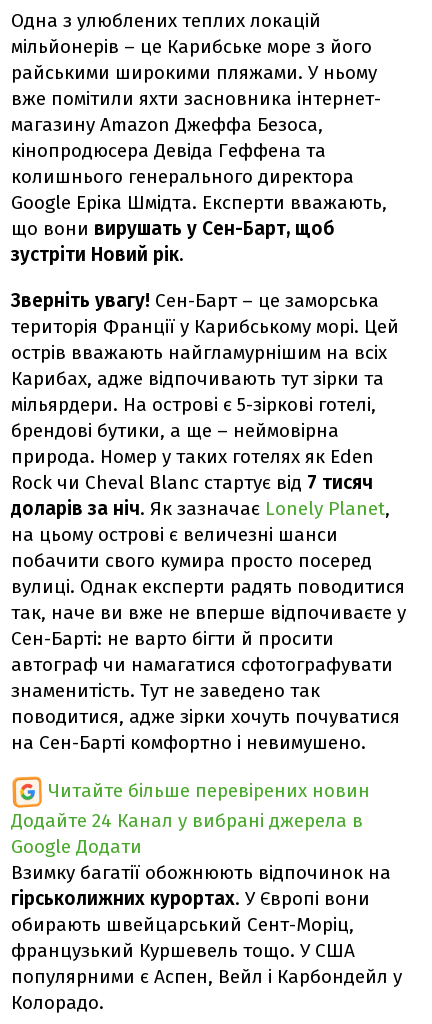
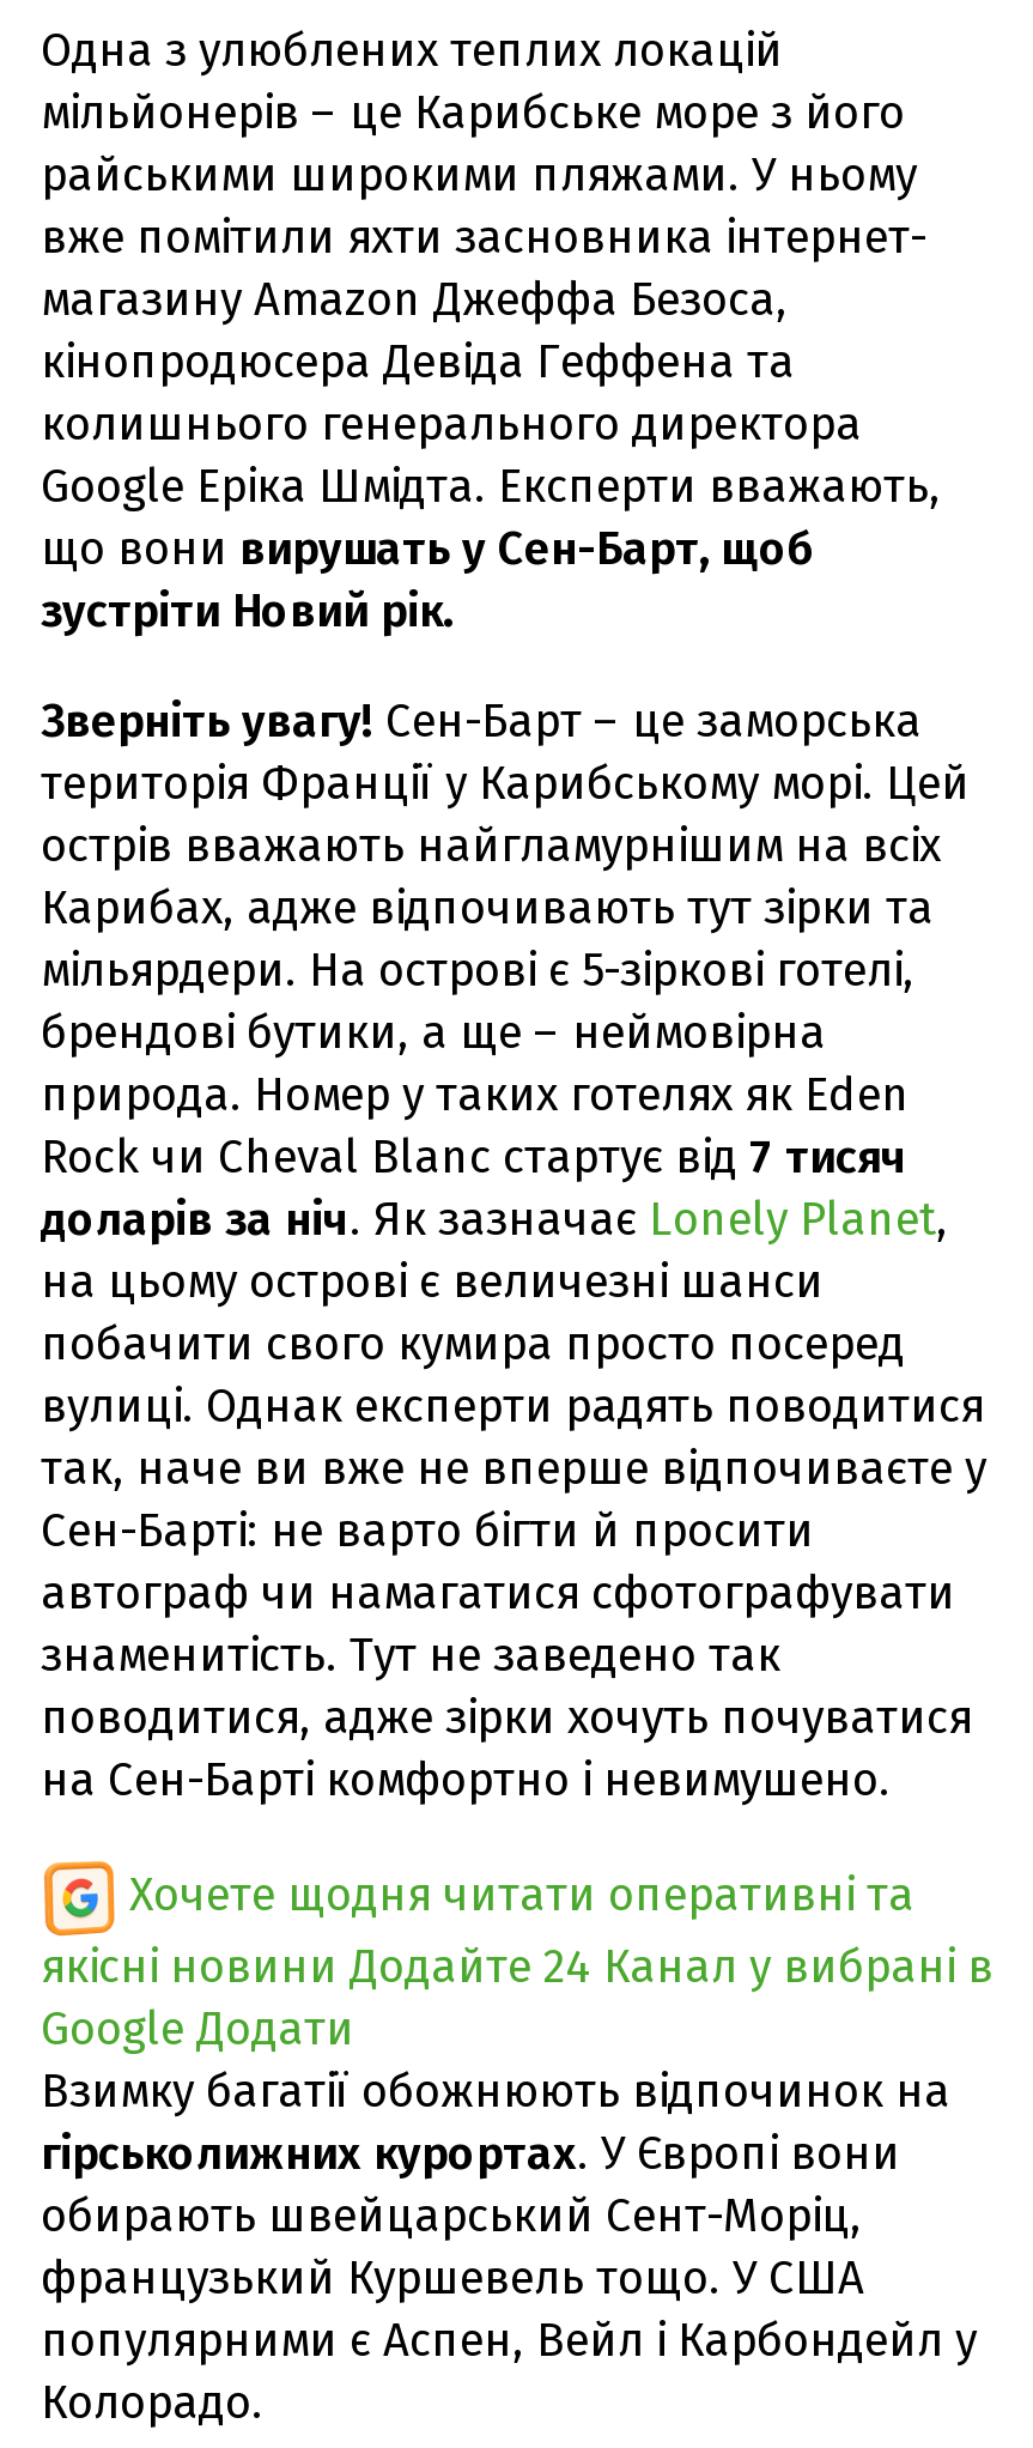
[11,779,370,832] Читайте більше перевірених новин | Додайте 24 Канал у вибрані джерела в -> [41,1866,993,1993] Хочете щодня читати оперативні та | якісні новини Додайте 24 Канал у вибрані в

